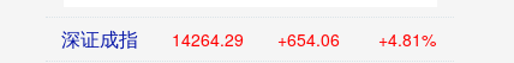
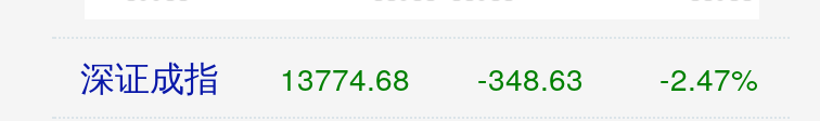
[172,28,244,52] 14264.29 -> [280,57,410,100] 13774.68
[277,28,340,52] +654.06 -> [477,57,584,100] -348.63
[378,28,436,52] +4.81% -> [659,57,757,100] -2.47%

